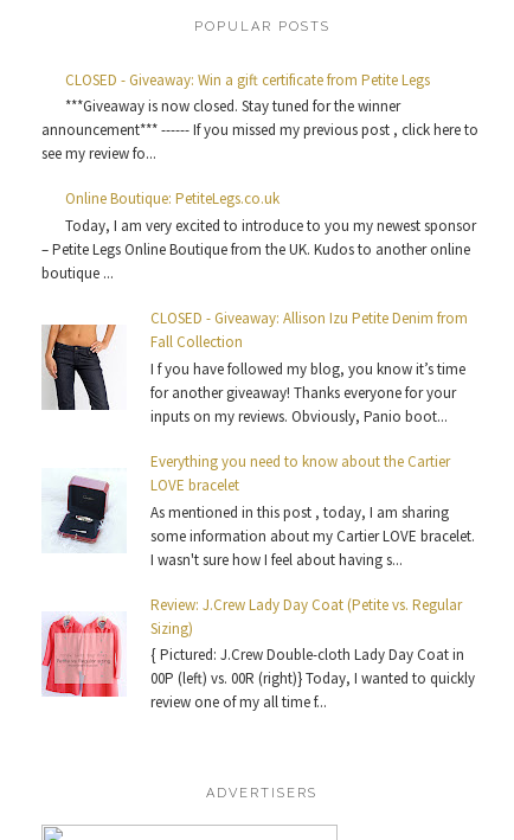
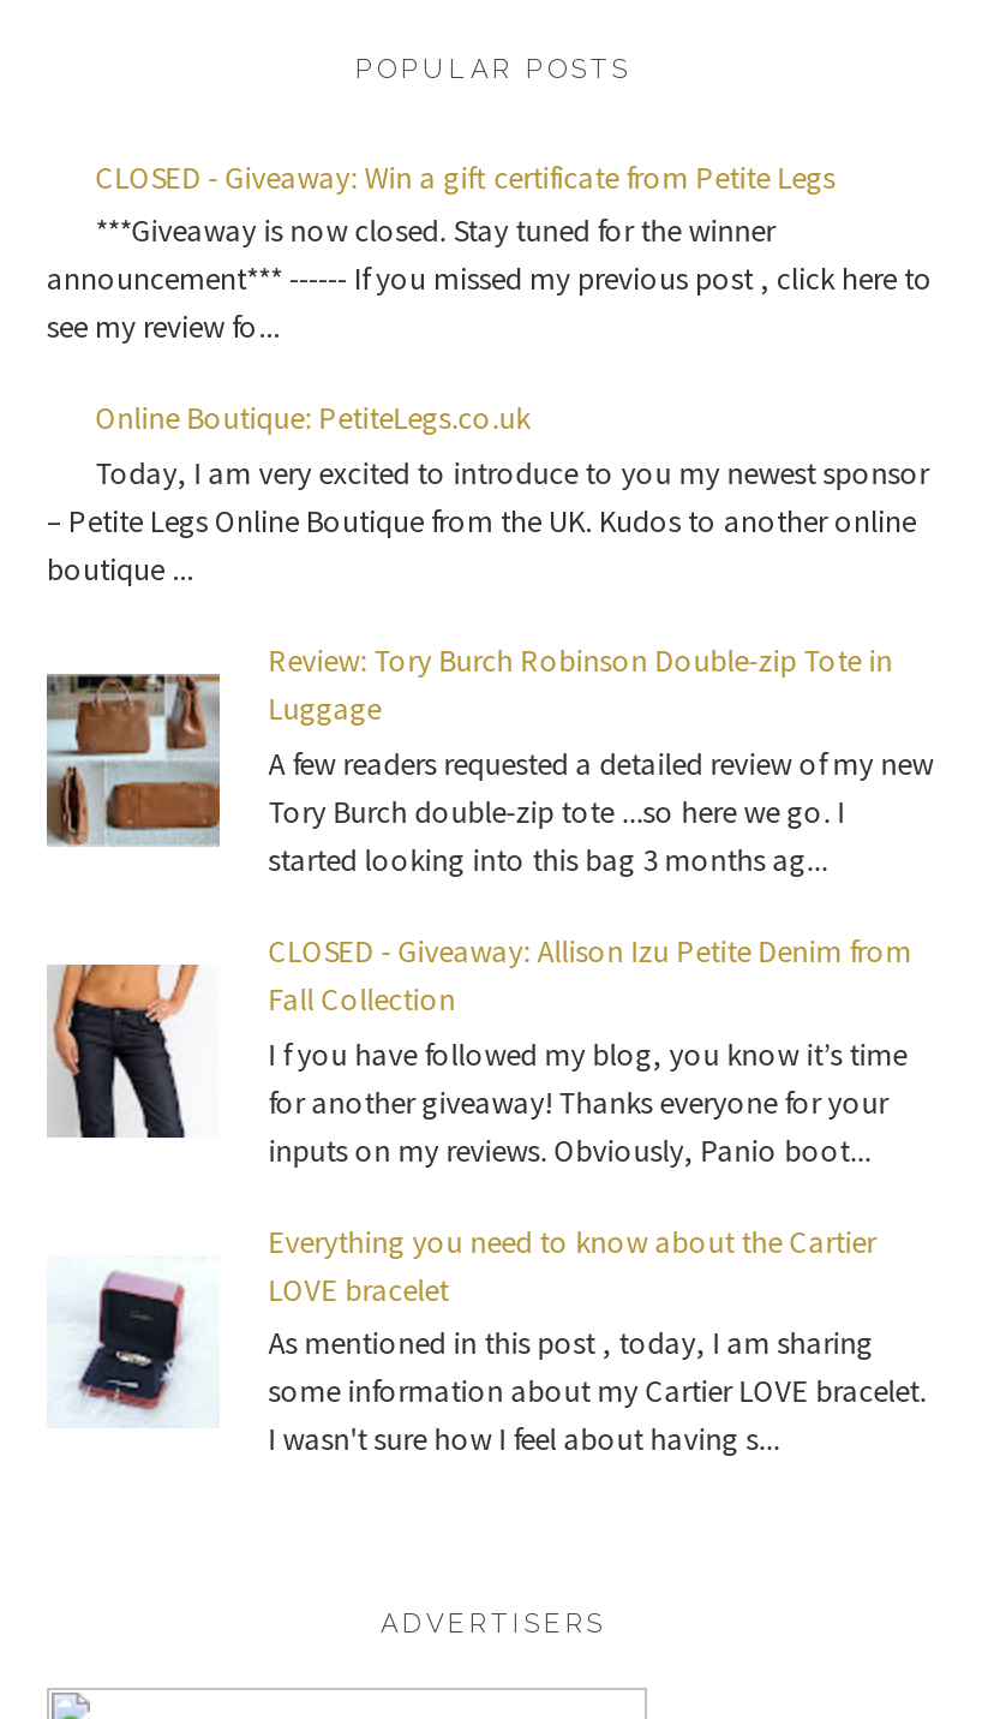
none -> [47,641,933,880] [image] | Review: Tory Burch Robinson Double-zip Tote in | Luggage | A few readers requested a detailed review of my new | Tory Burch double-zip tote ...so here we go. I | started looking into this bag 3 months ag...
moved [40,308,475,569] -> [44,931,926,1460]: [image] | CLOSED - Giveaway: Allison Izu Petite Denim from | Fall Collection | ... | some information about my Cartier LOVE bracelet. | I wasn't sure how I feel about having s...
[41,595,475,713] [image] | Review: J.Crew Lady Day Coat (Petite vs. Regular | Sizing) | { Pictured: J.Crew Double-cloth Lady Day Coat in | 00P (left) vs. 00R (right)} Today, I wanted to quickly | review one of my all time f... -> none

